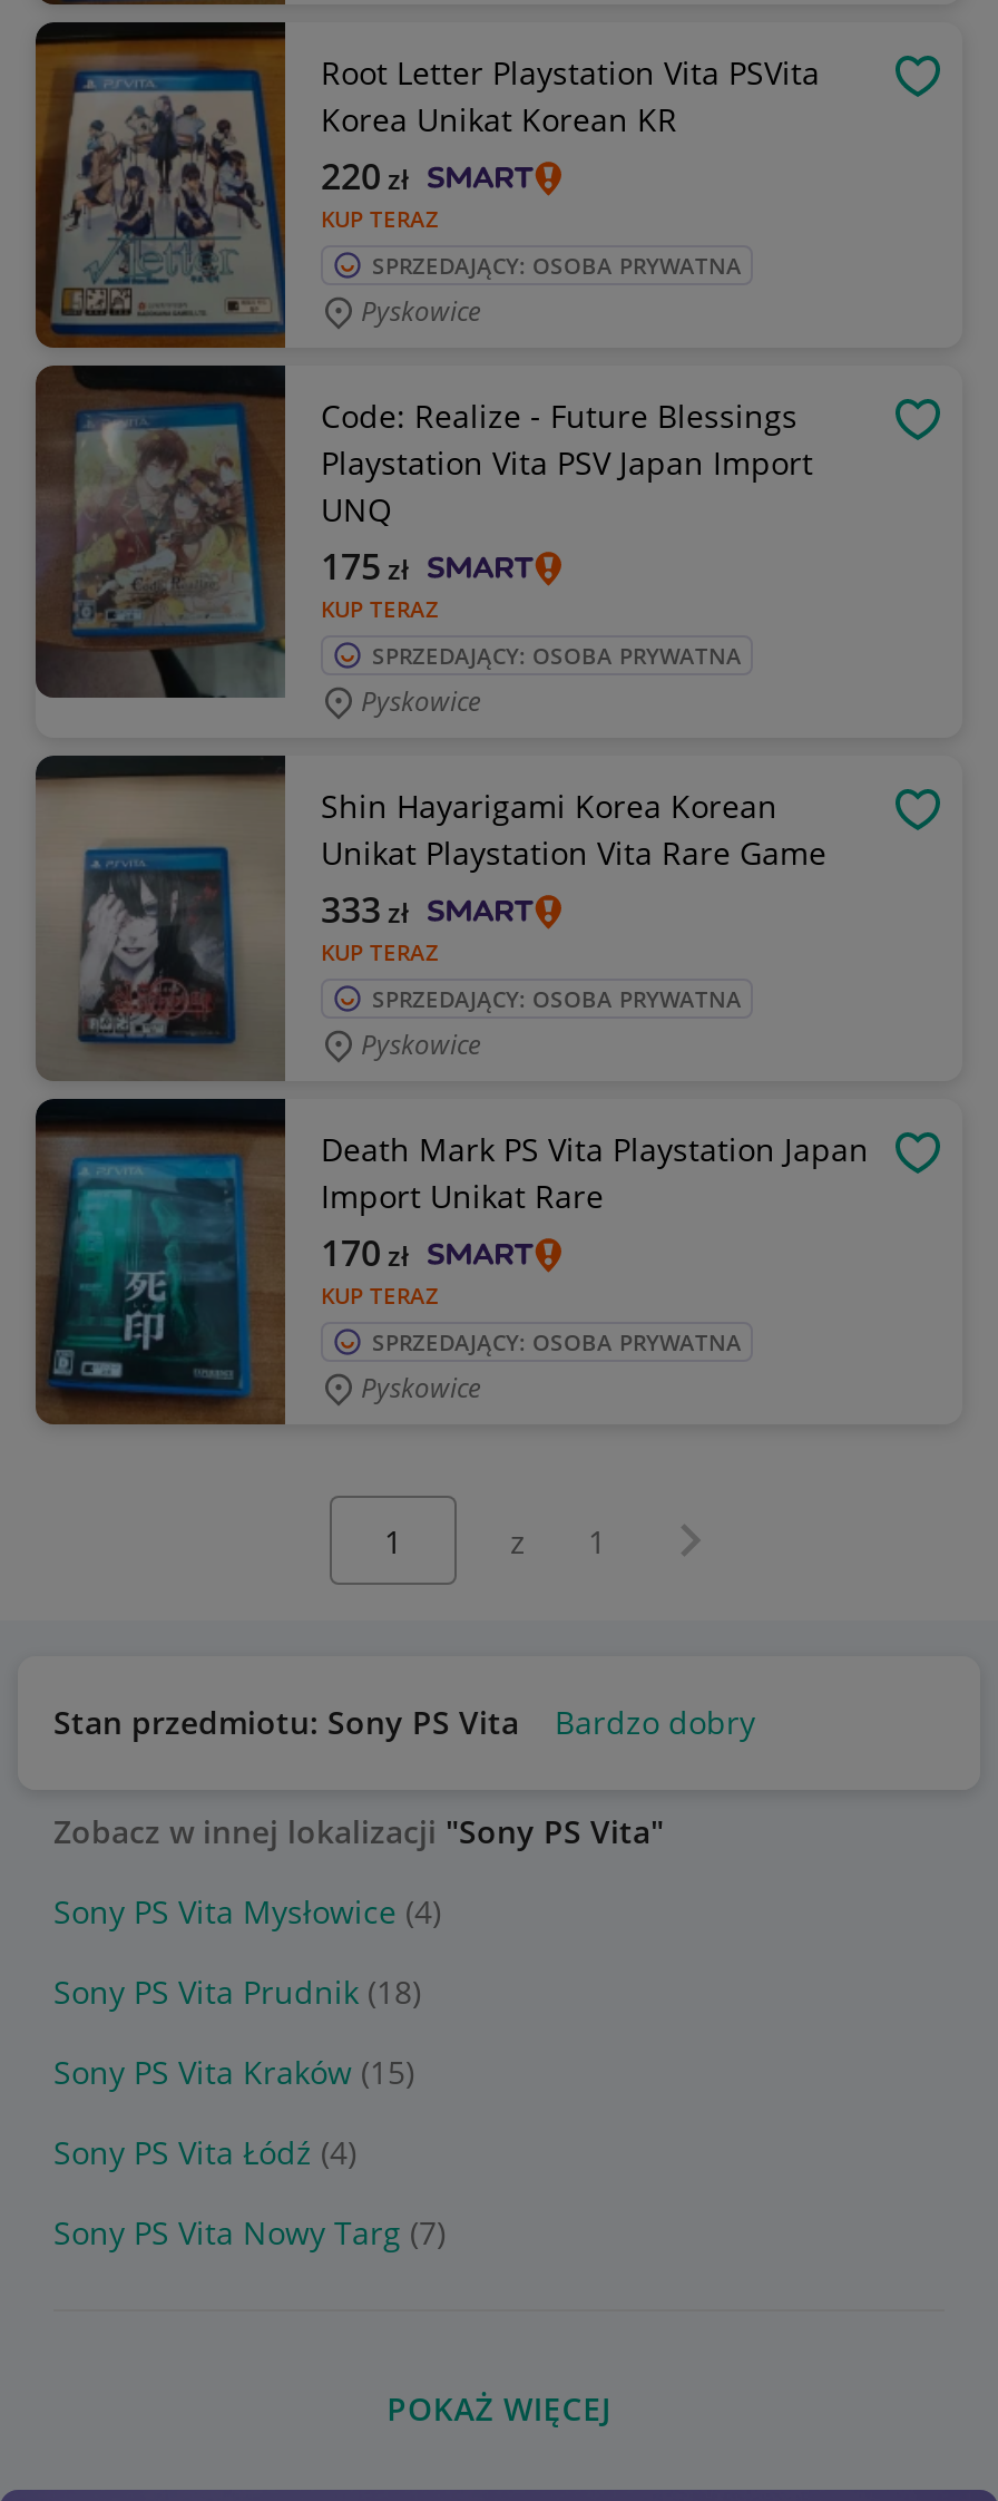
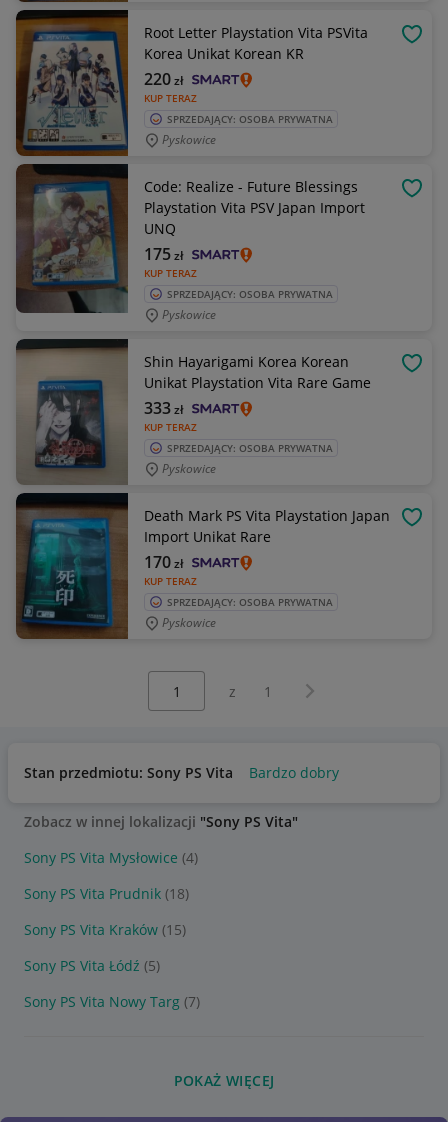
[53,2131,356,2173] Sony PS Vita Łódź (4) -> [24,956,160,975] Sony PS Vita Łódź (5)

